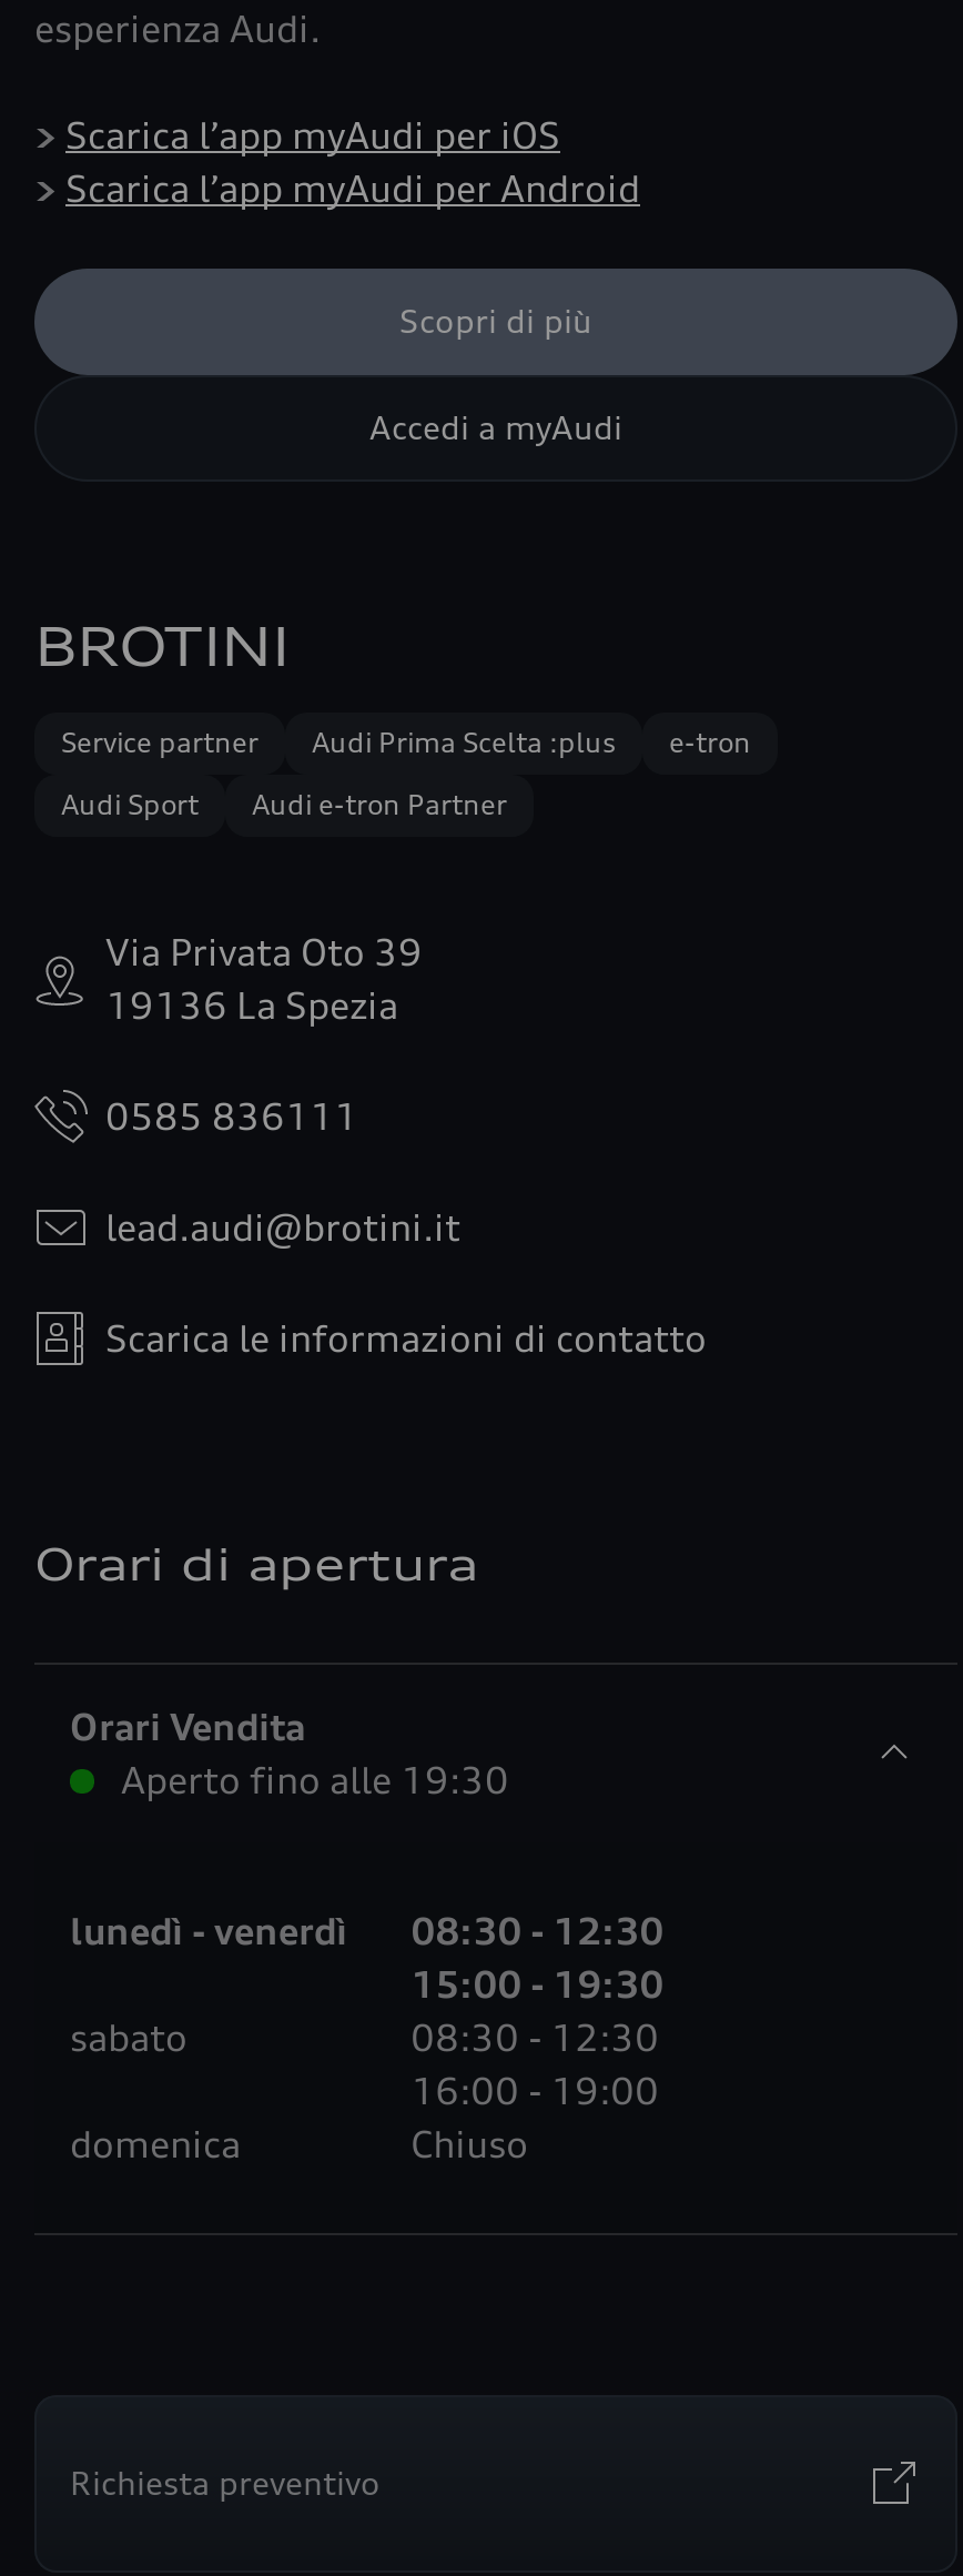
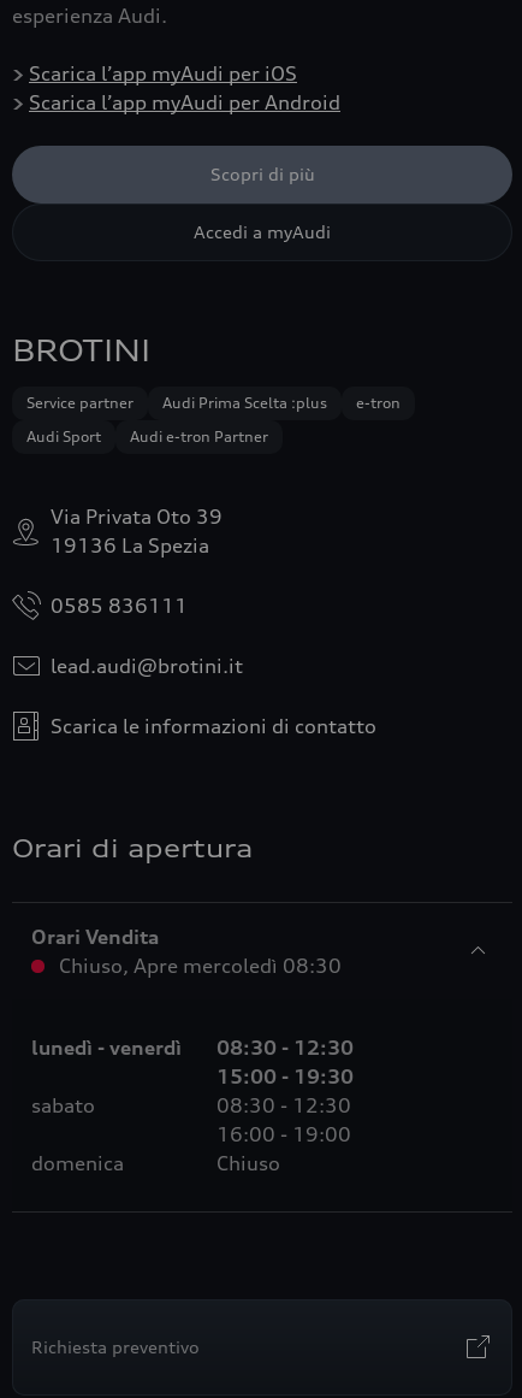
[121,1758,509,1802] Aperto fino alle 19:30 -> [59,954,342,978] Chiuso, Apre mercoledì 08:30

